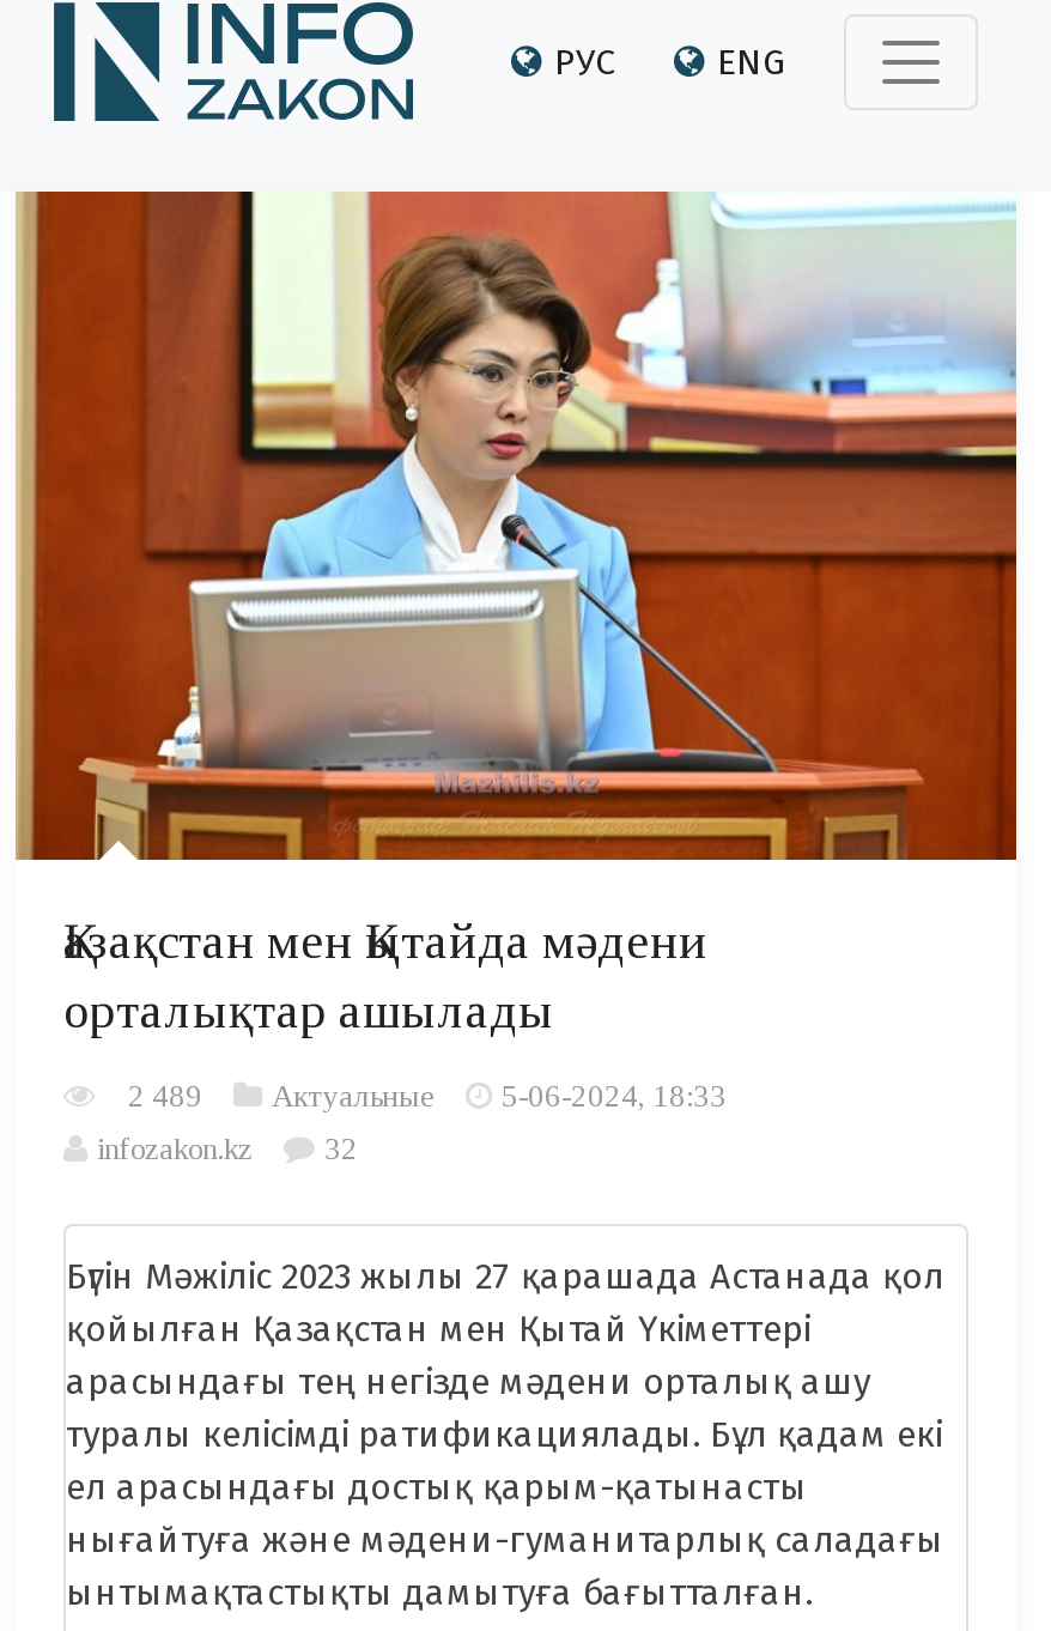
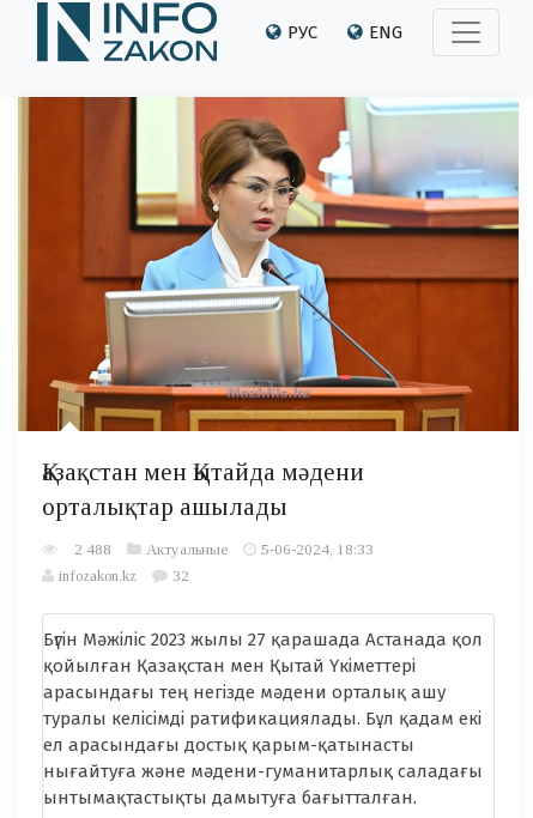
[128,1077,727,1112] 2 489 Актуальные 5-06-2024, 18:33 -> [74,540,374,558] 2 488 Актуальные 5-06-2024, 18:33

